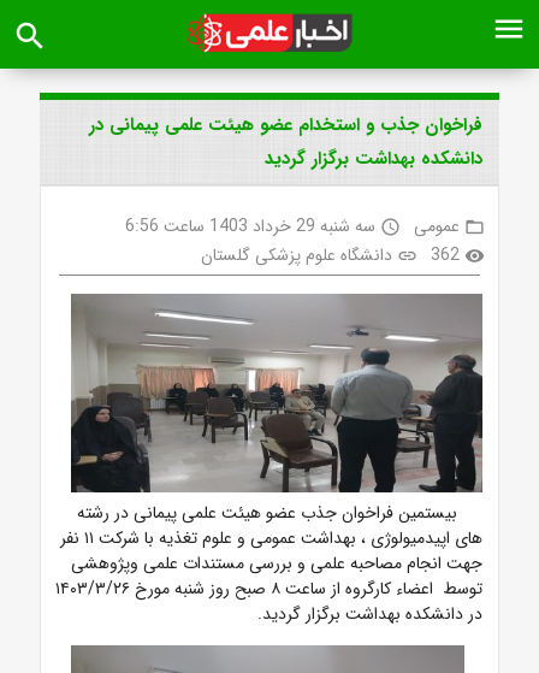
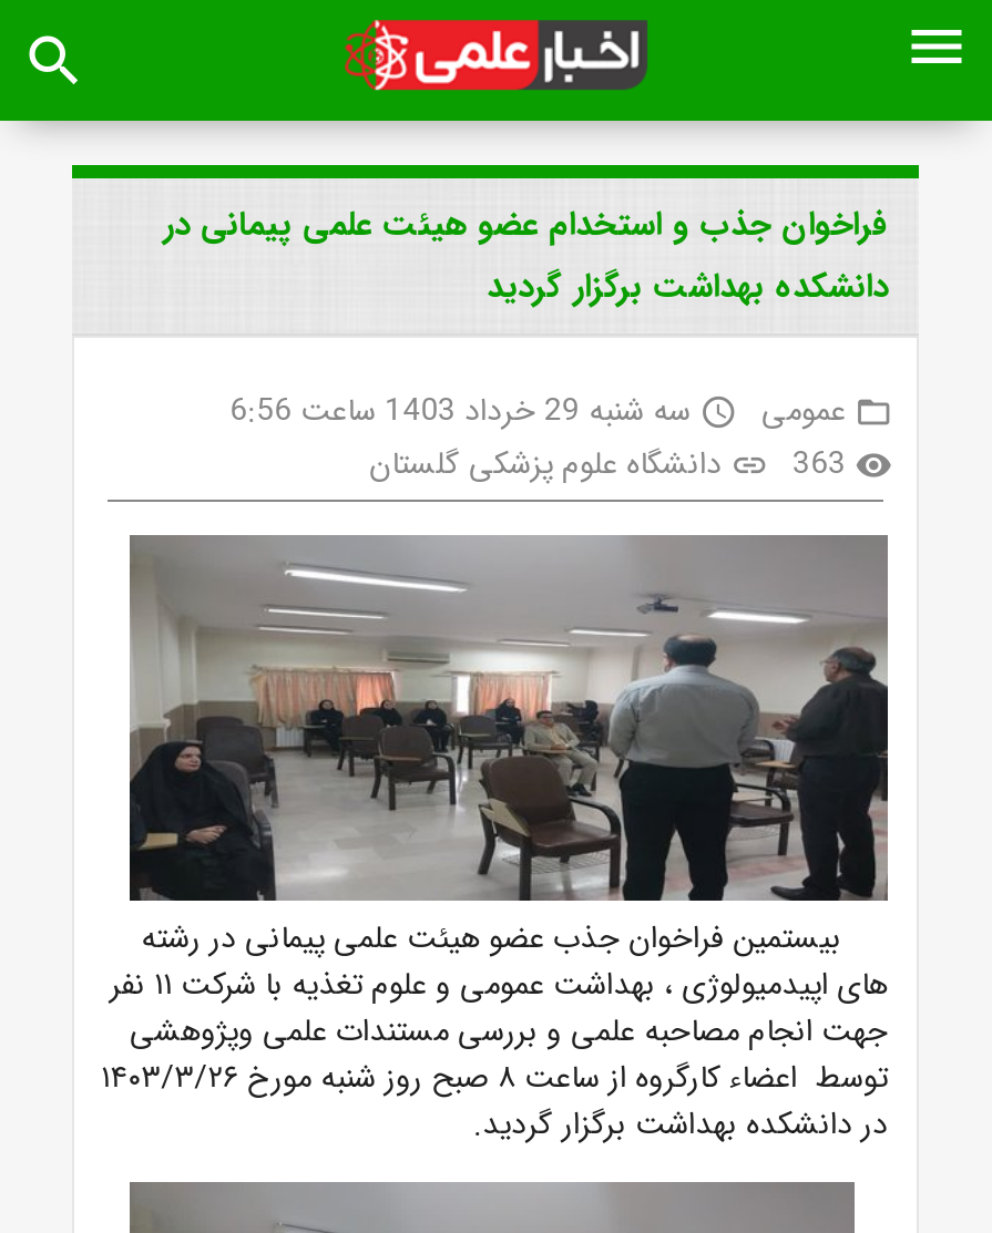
[431,242,460,268] 362 -> [793,440,846,489] 363

